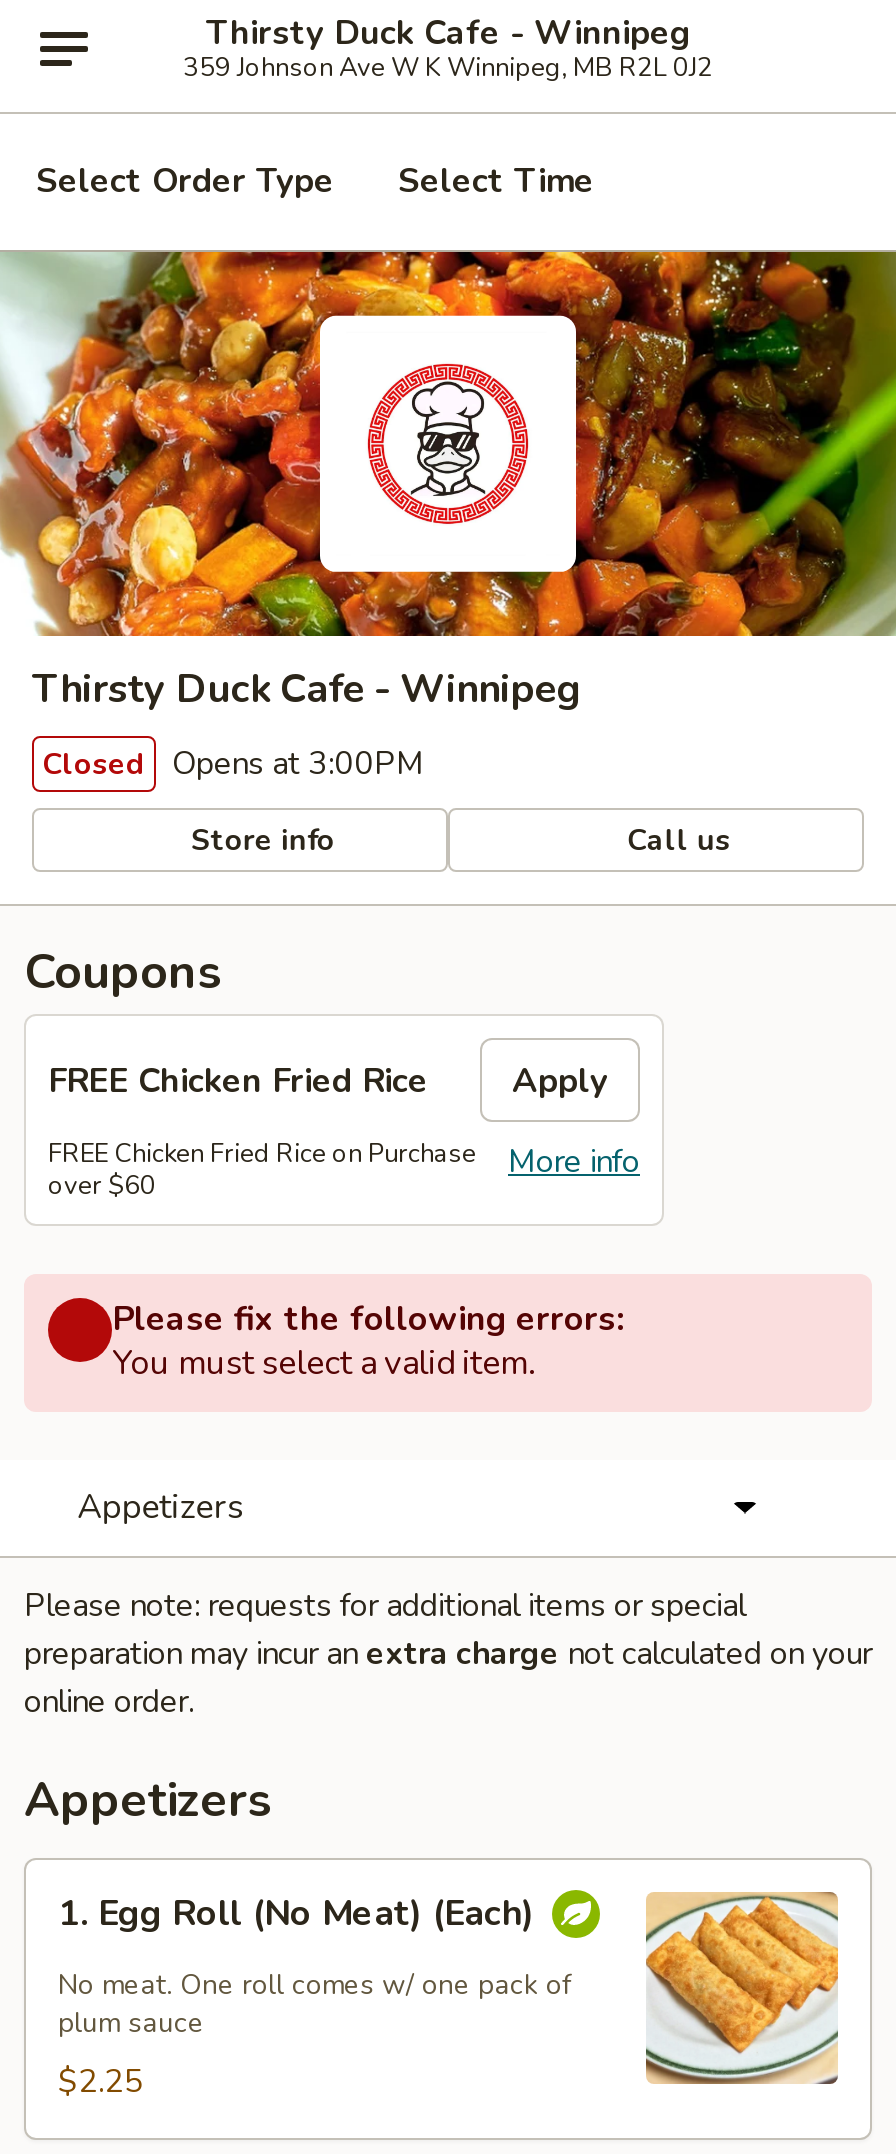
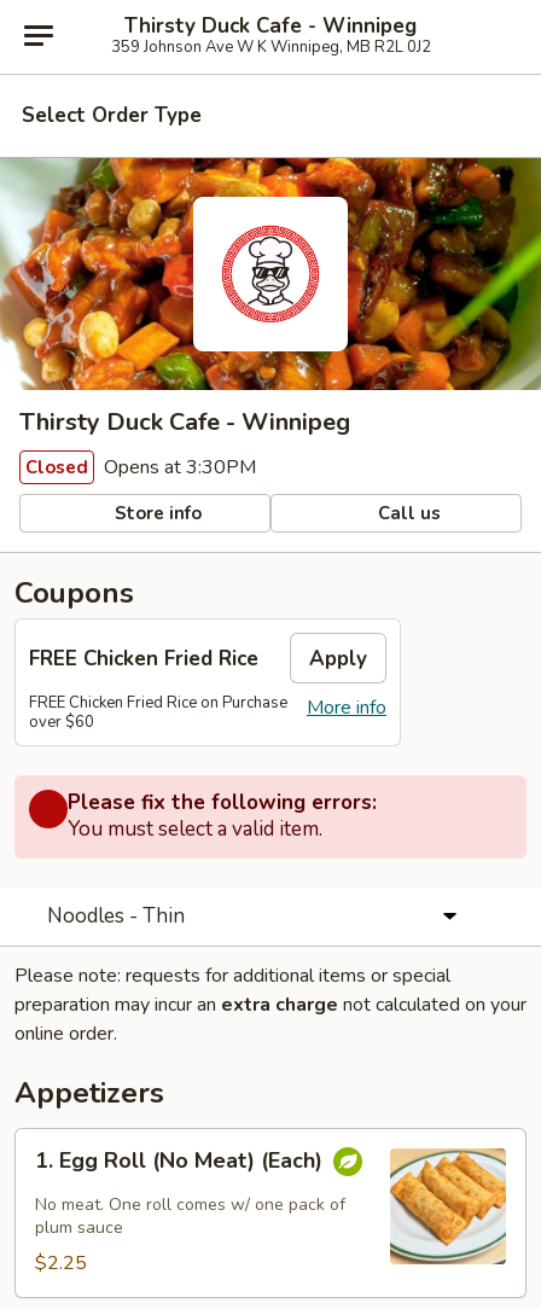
[398,158,594,204] Select Time -> none
[42,742,424,786] Closed Opens at 3:00PM -> [25,454,256,481] Closed Opens at 3:30PM
[77,1484,243,1530] Appetizers -> [47,902,184,930] Noodles - Thin

